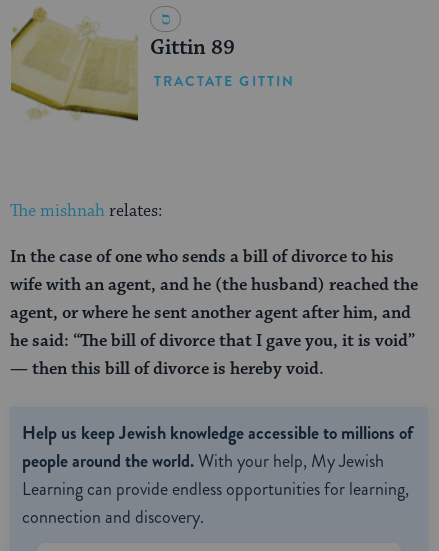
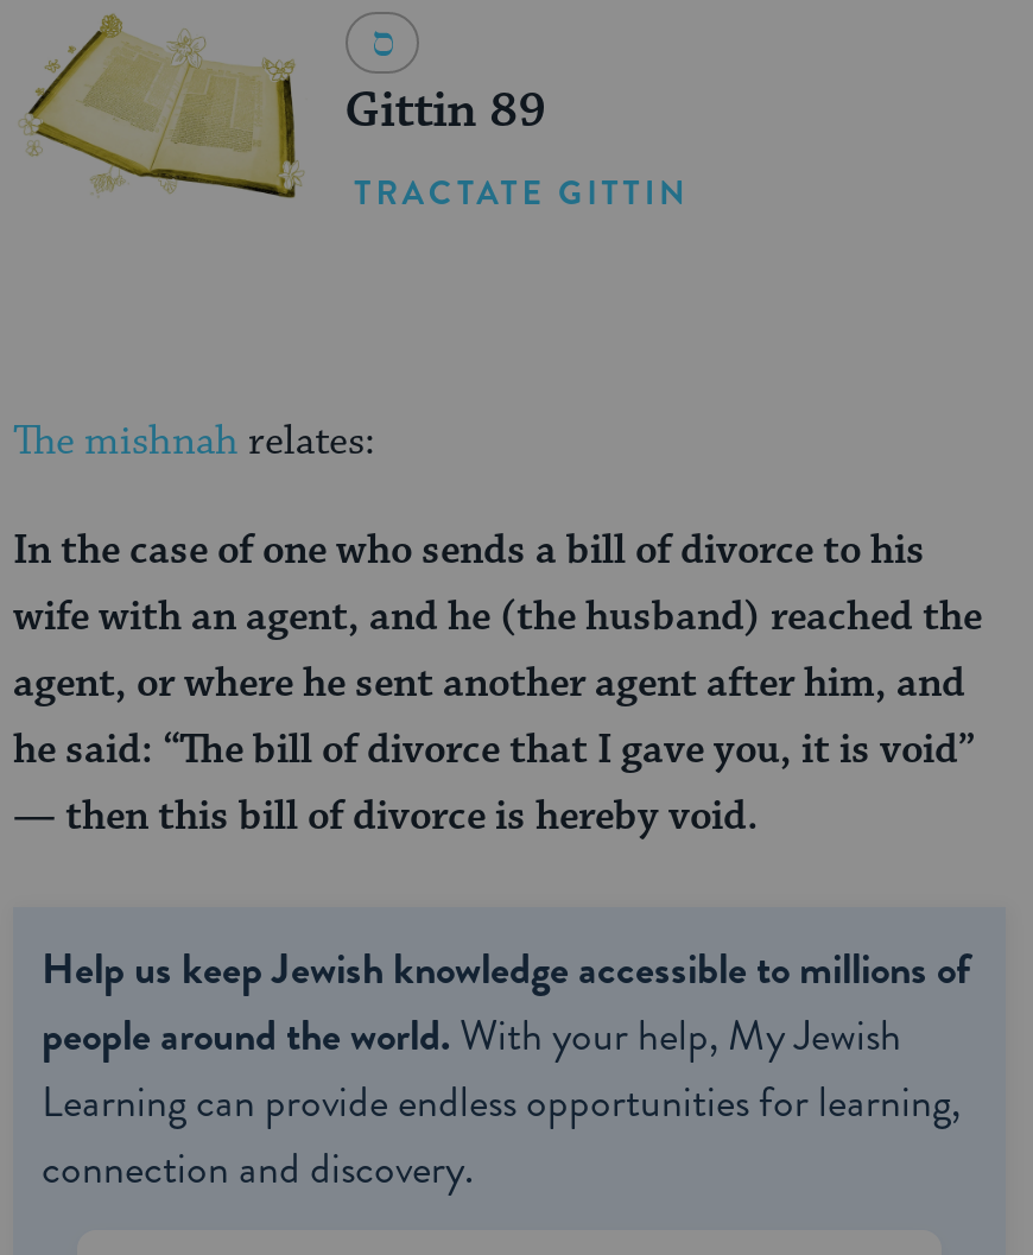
[10,6,139,122] [image] -> [15,12,317,226] [image]

